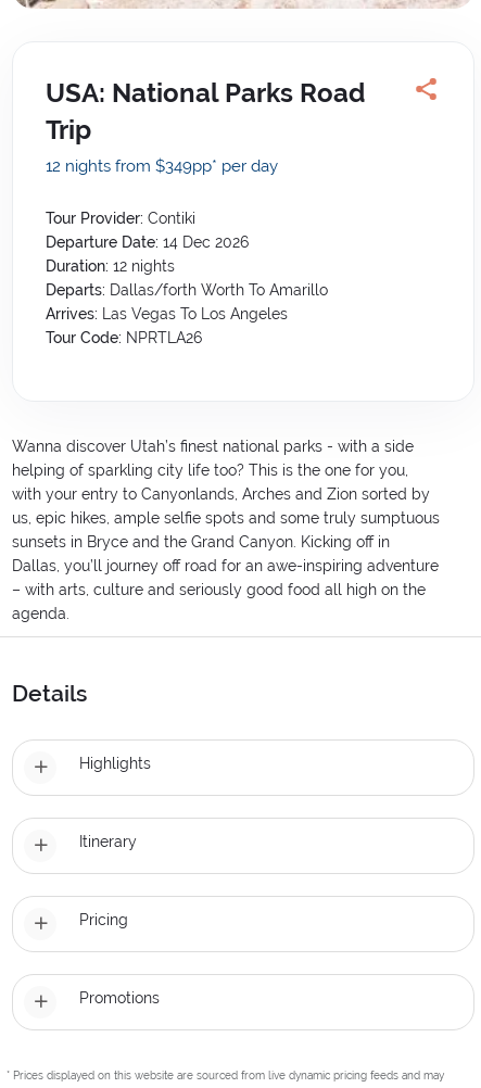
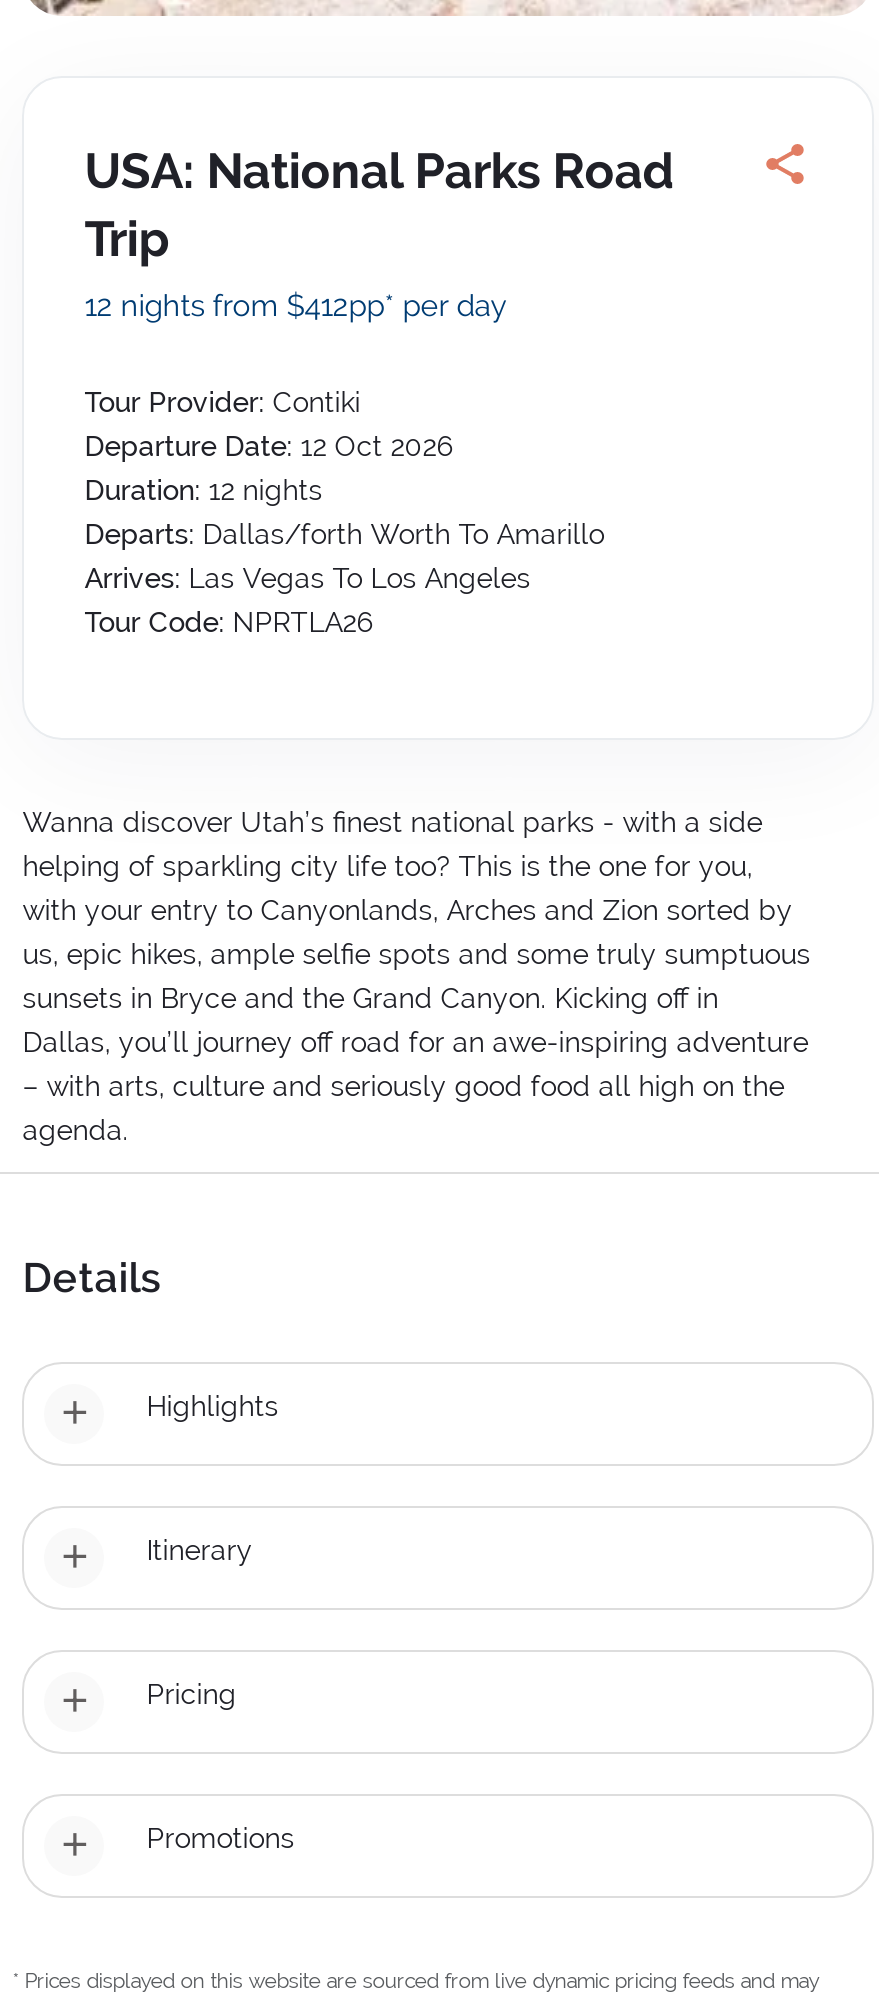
[46,157,278,176] 12 nights from $349pp* per day -> [84,288,506,324] 12 nights from $412pp* per day
[46,233,249,251] Departure Date: 14 Dec 2026 -> [84,429,452,461] Departure Date: 12 Oct 2026

